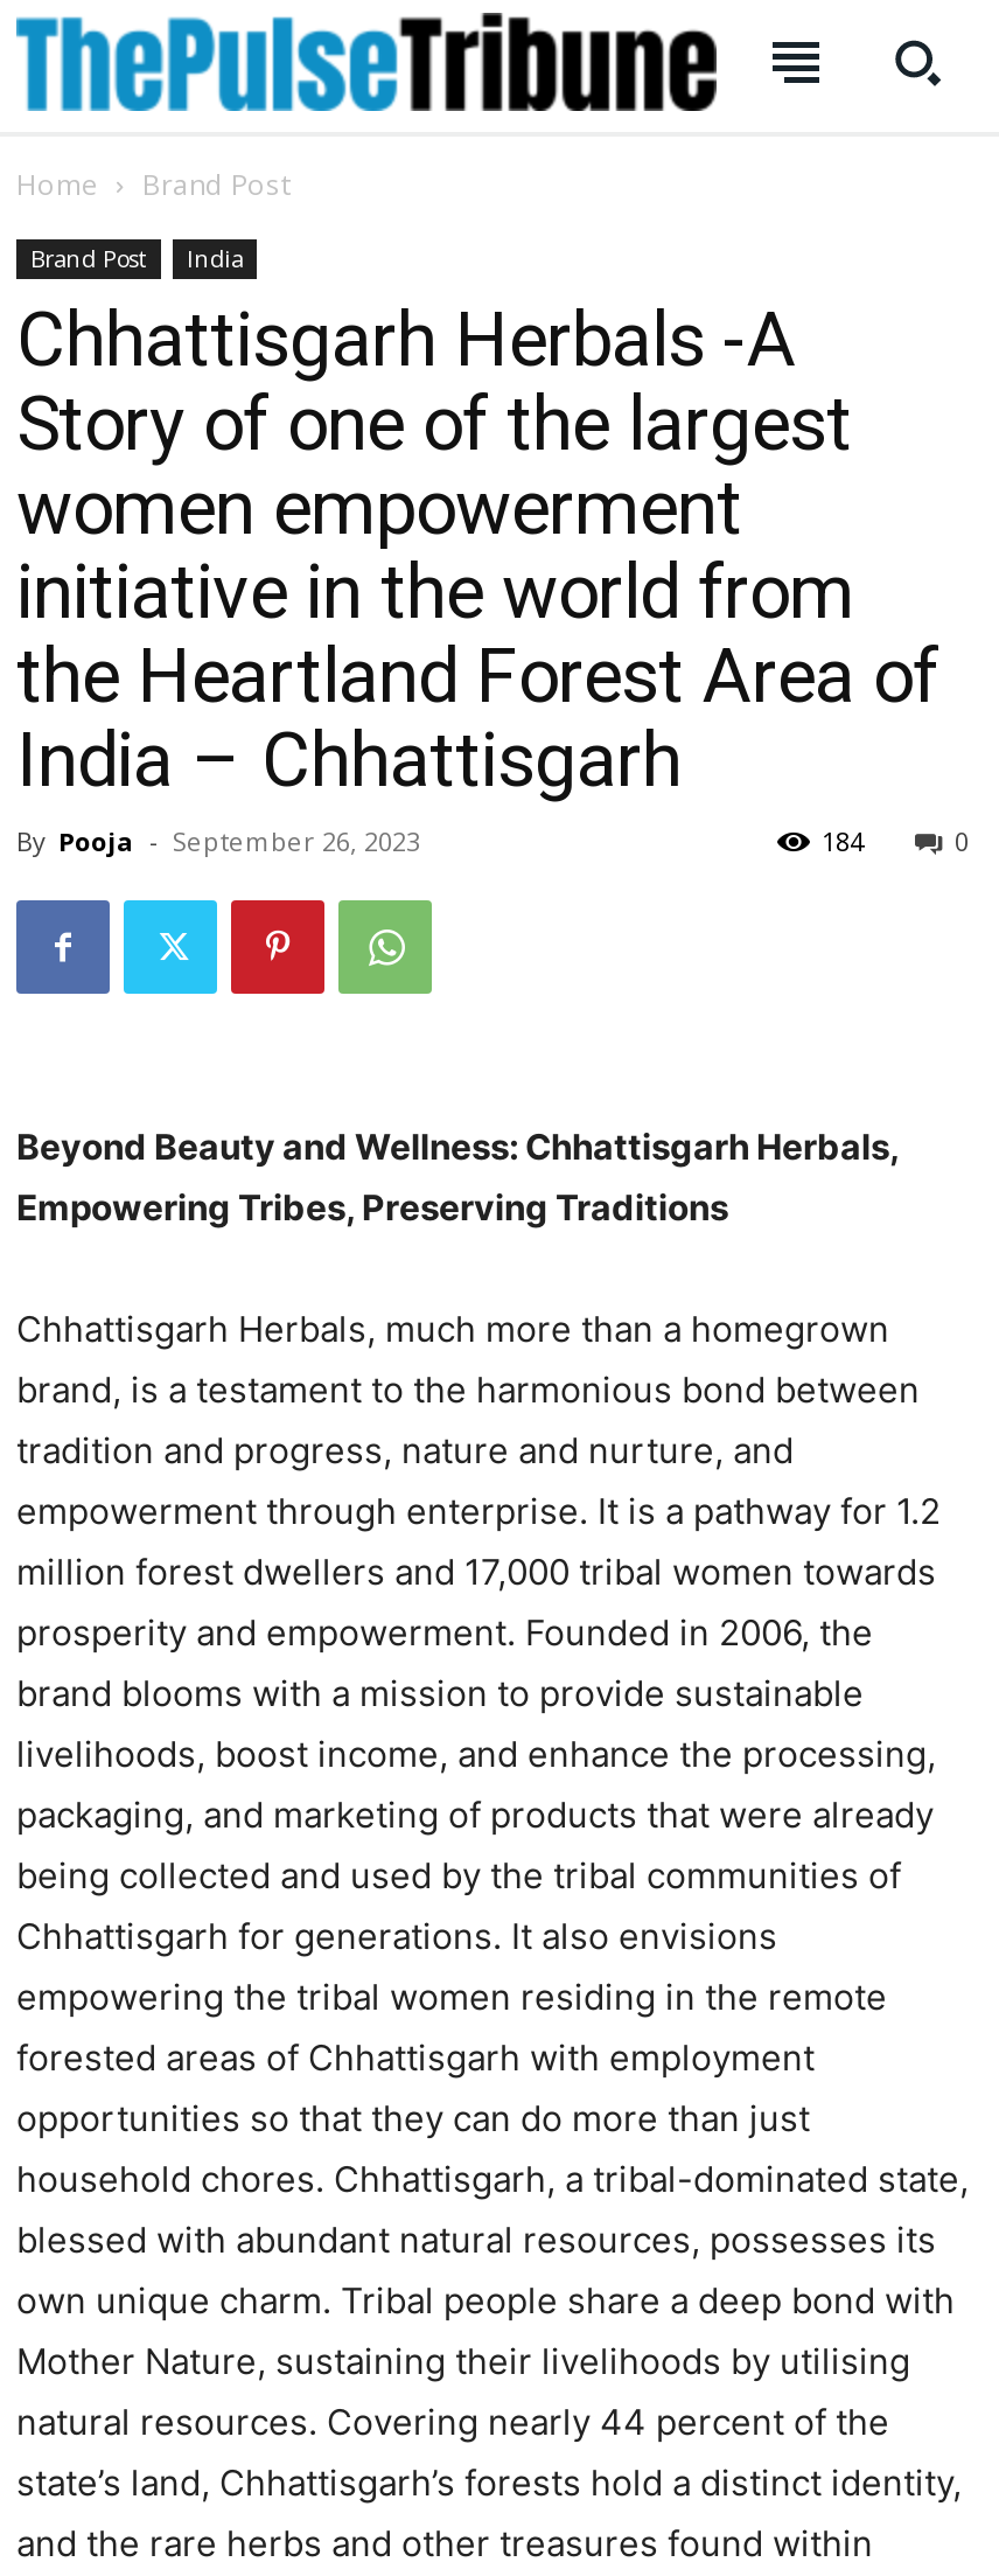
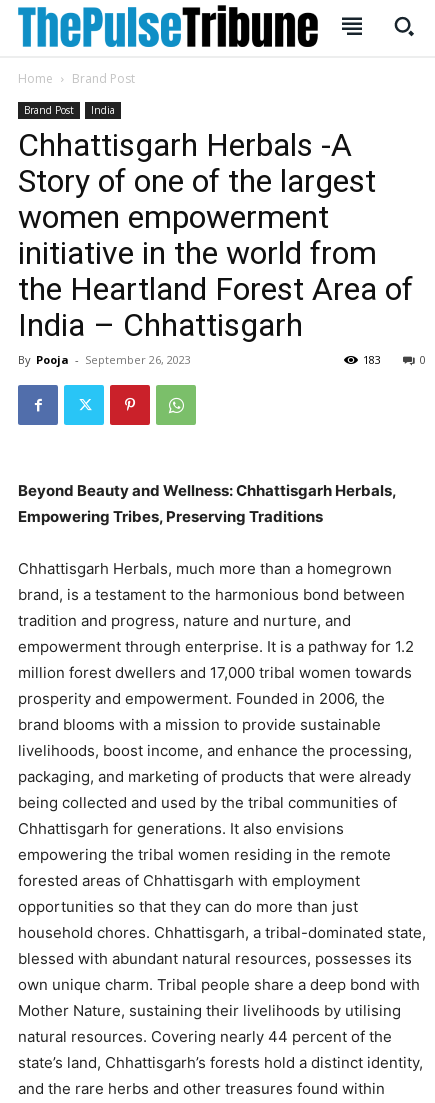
[822,823,864,858] 184 -> [363,352,381,367] 183

